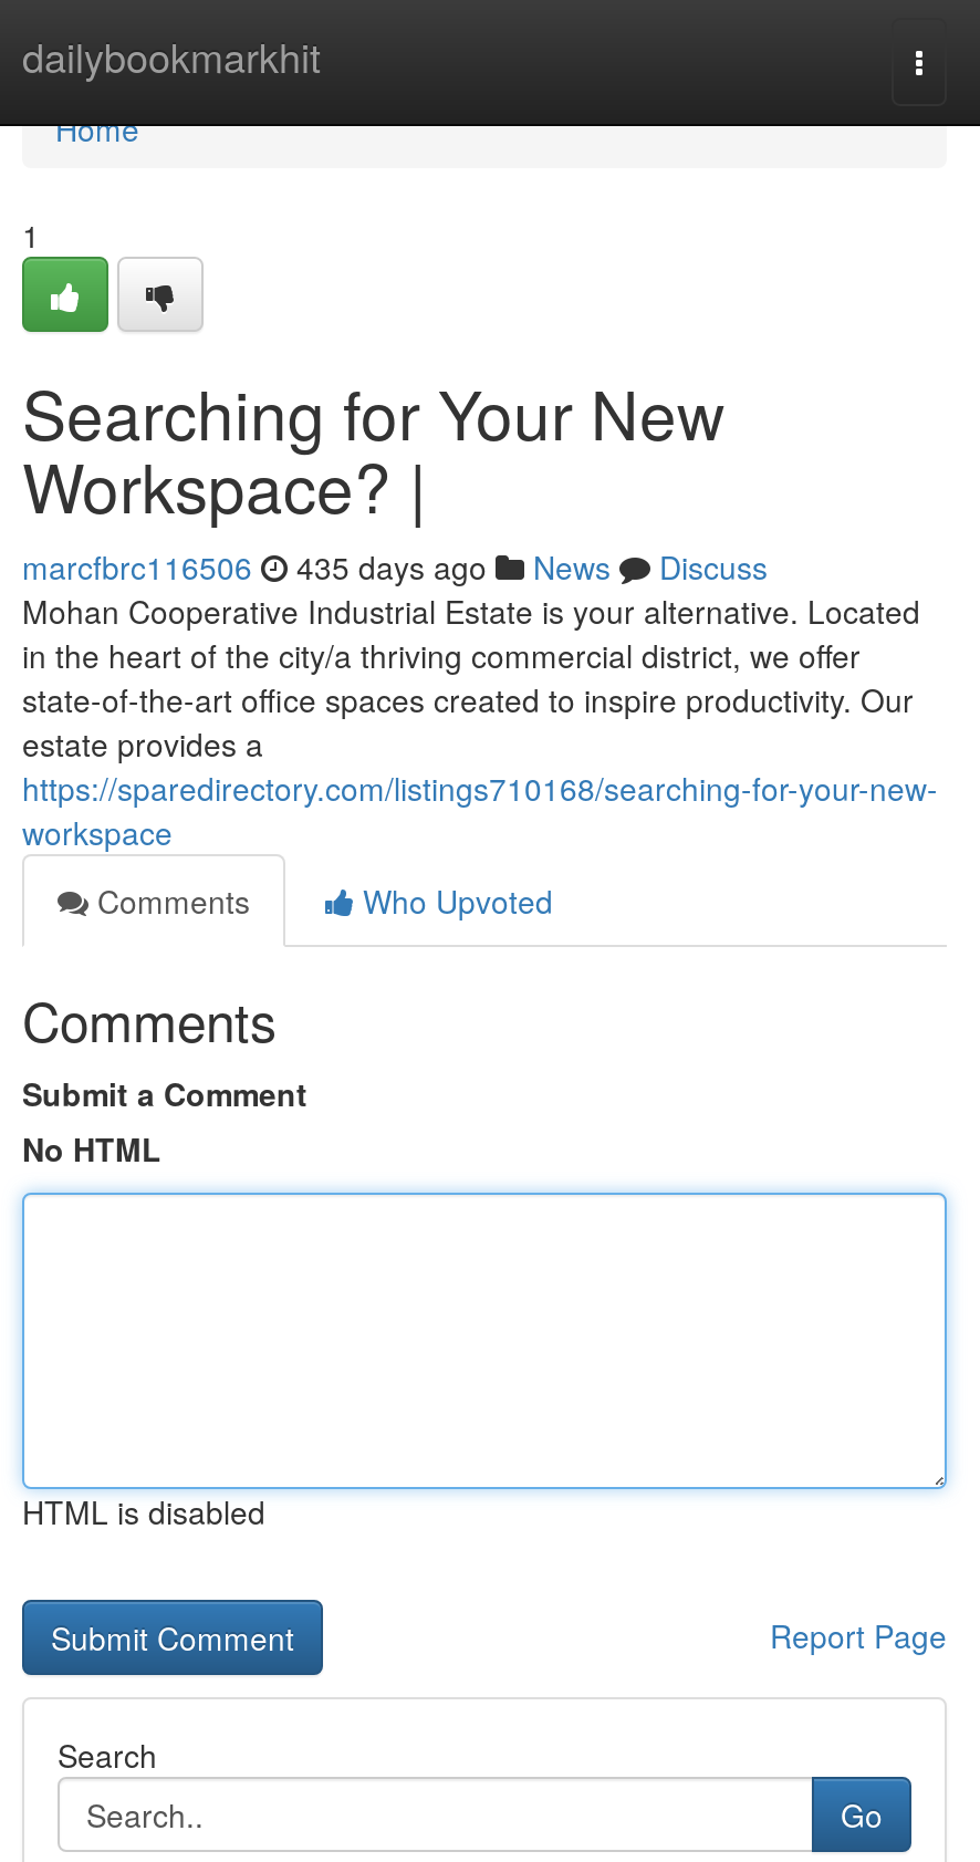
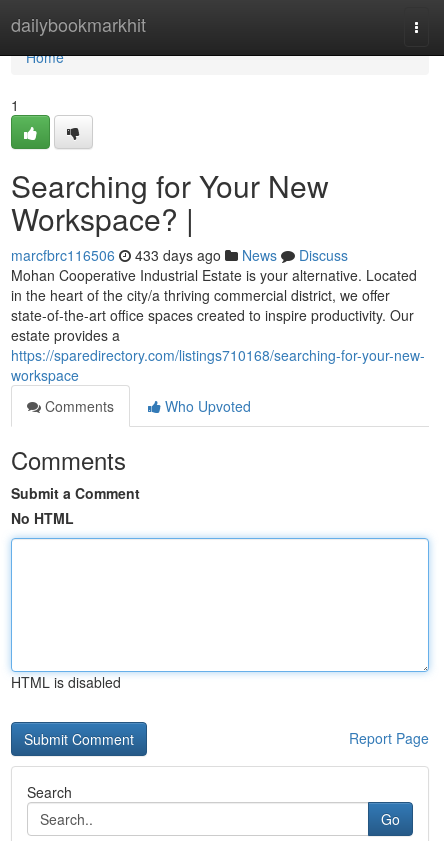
[22,544,768,589] marcfbrc116506 435 days ago News Discuss -> [11,245,348,265] marcfbrc116506 433 days ago News Discuss

